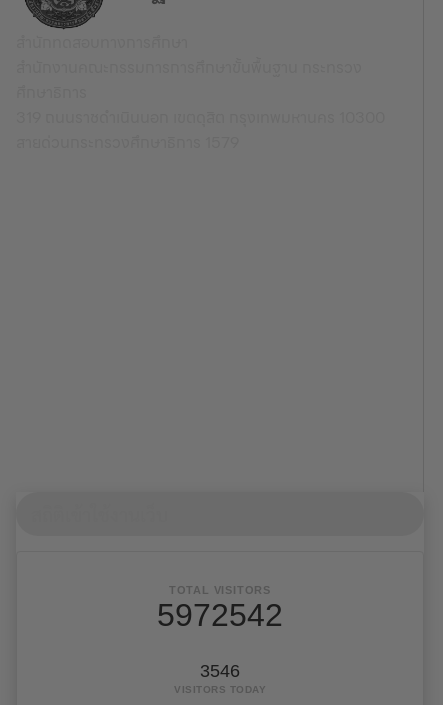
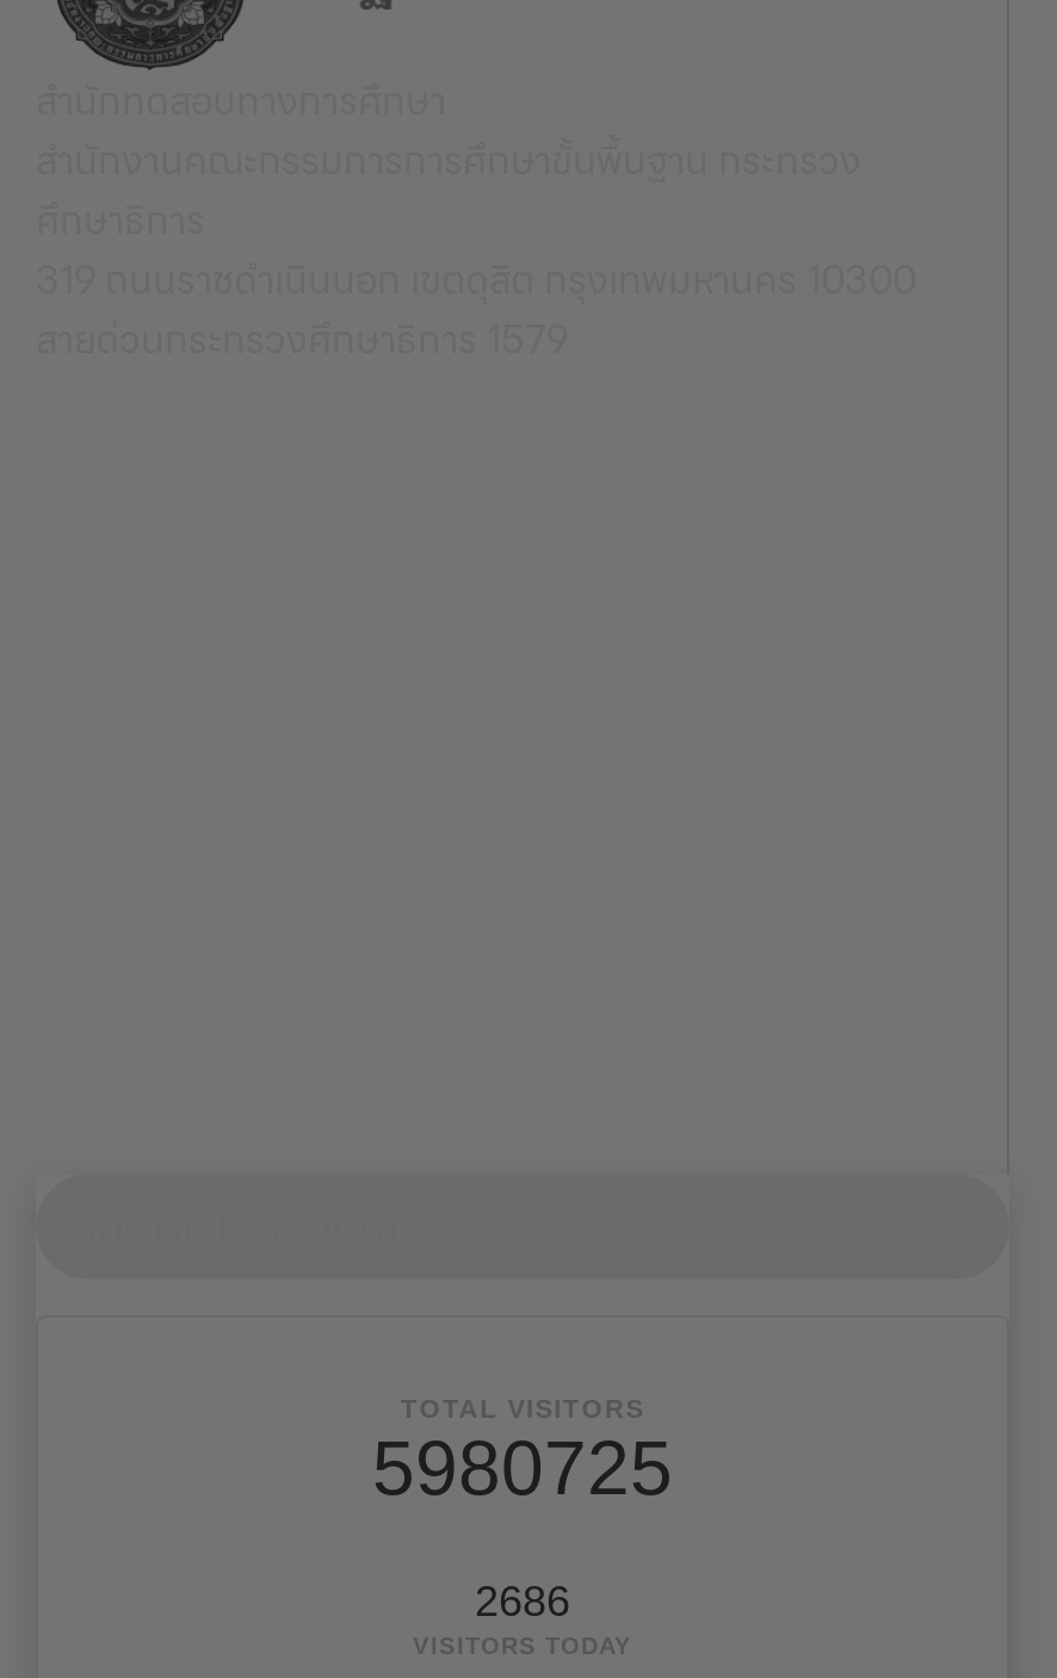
[157,597,283,633] 5972542 -> [372,1426,673,1512] 5980725
[200,661,240,681] 3546 -> [475,1578,570,1626] 2686

